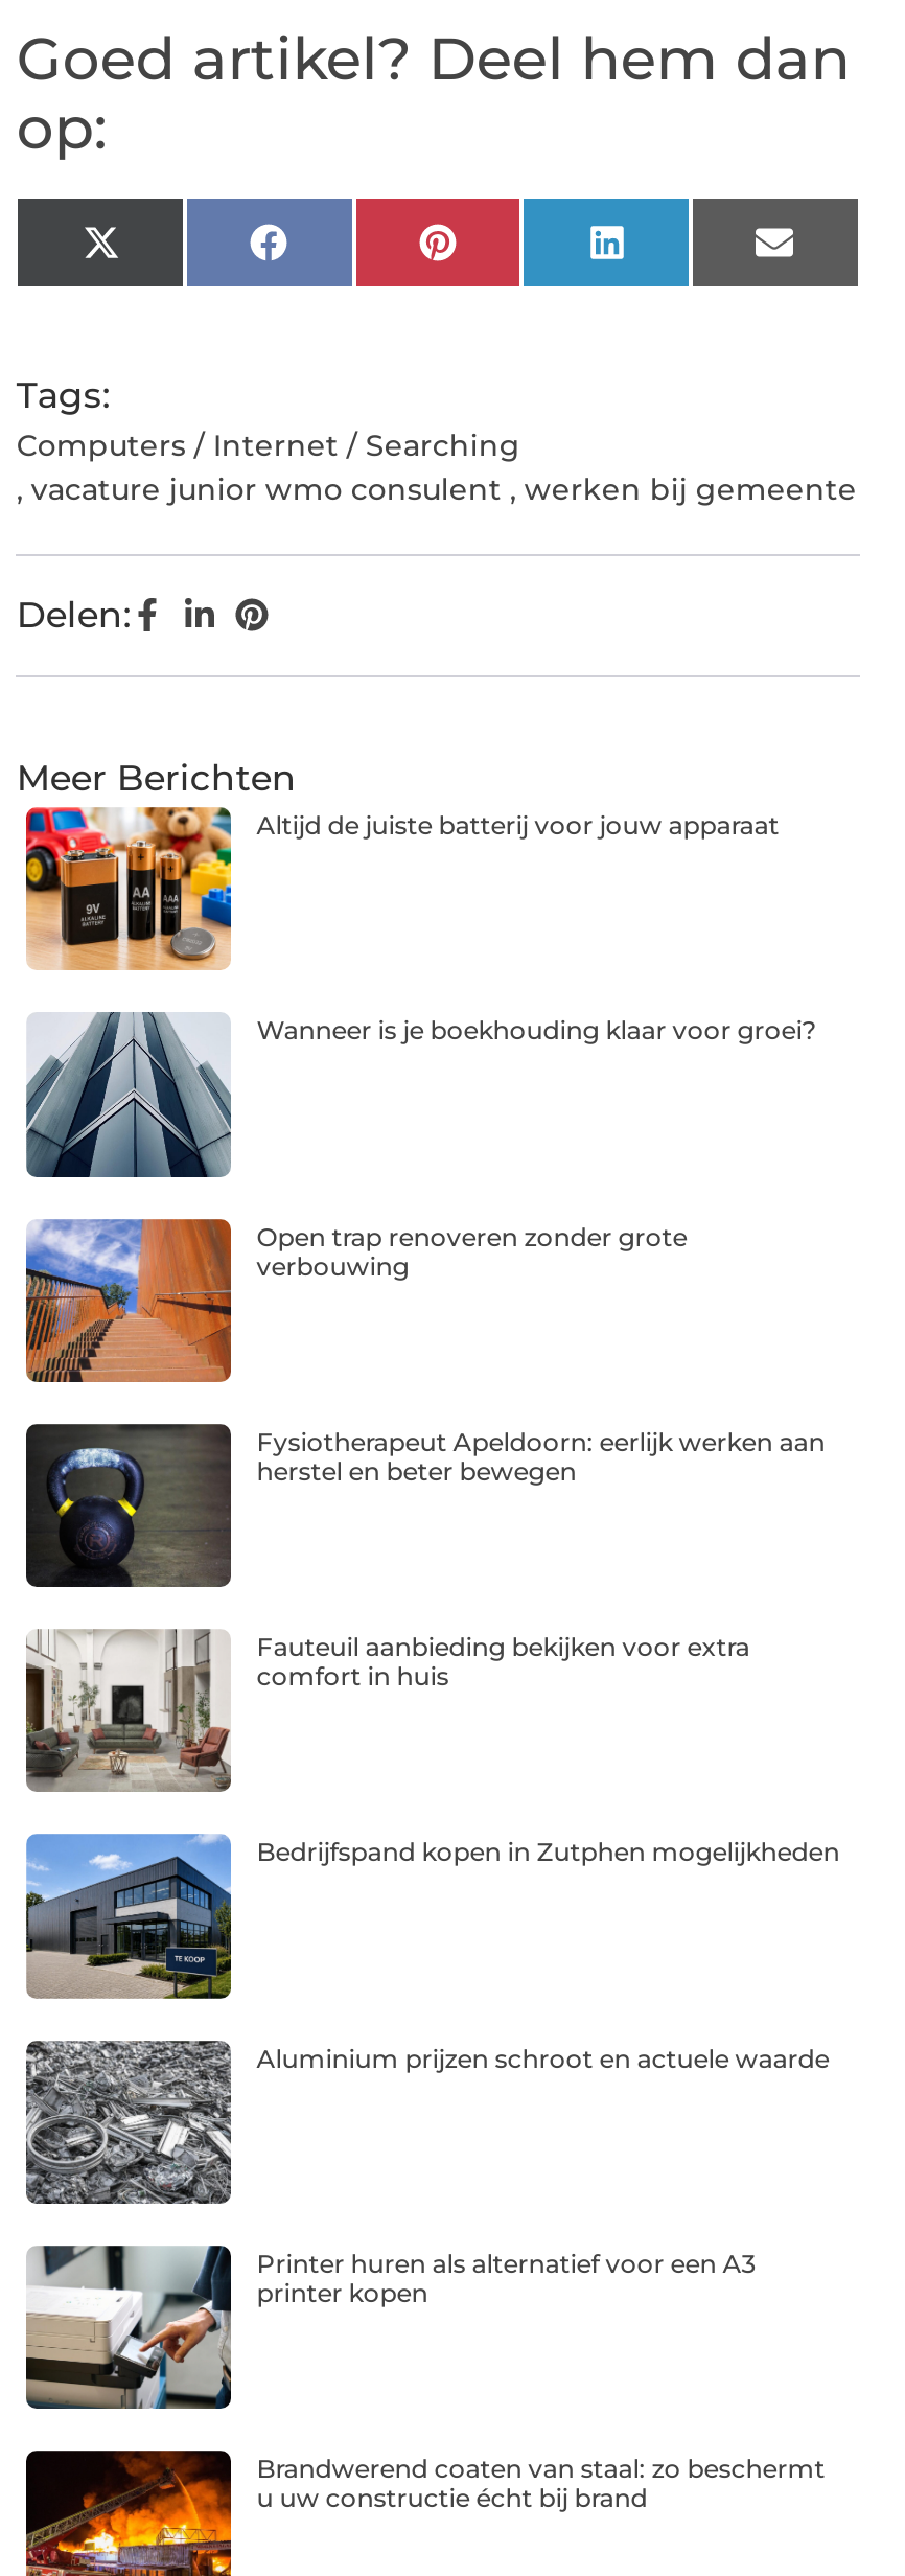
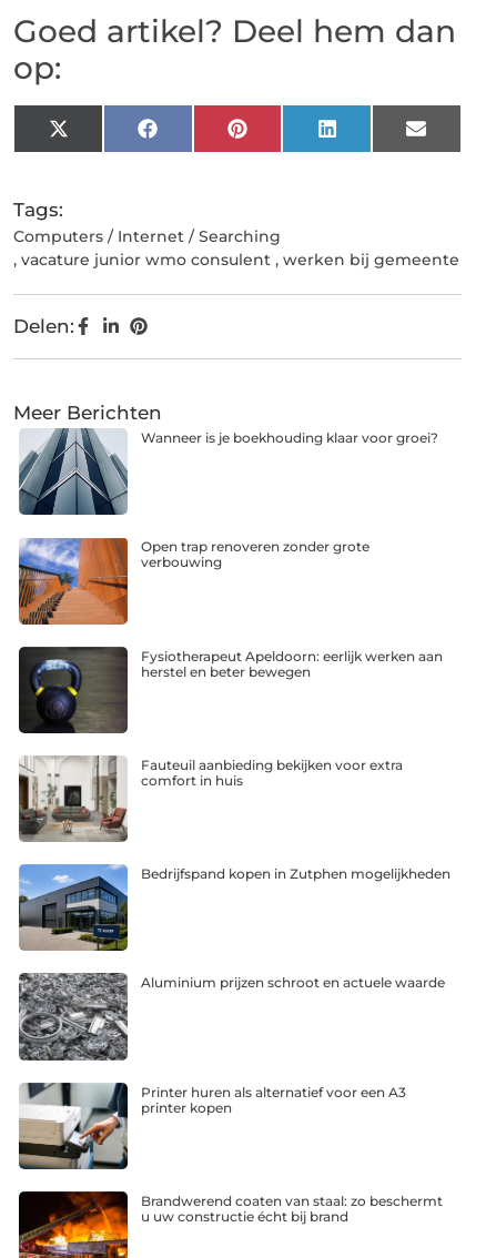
[24,805,779,972] [image] | Altijd de juiste batterij voor jouw apparaat -> none

